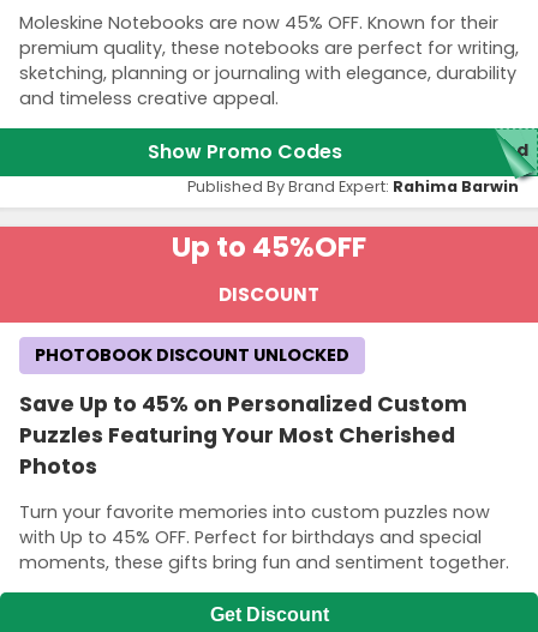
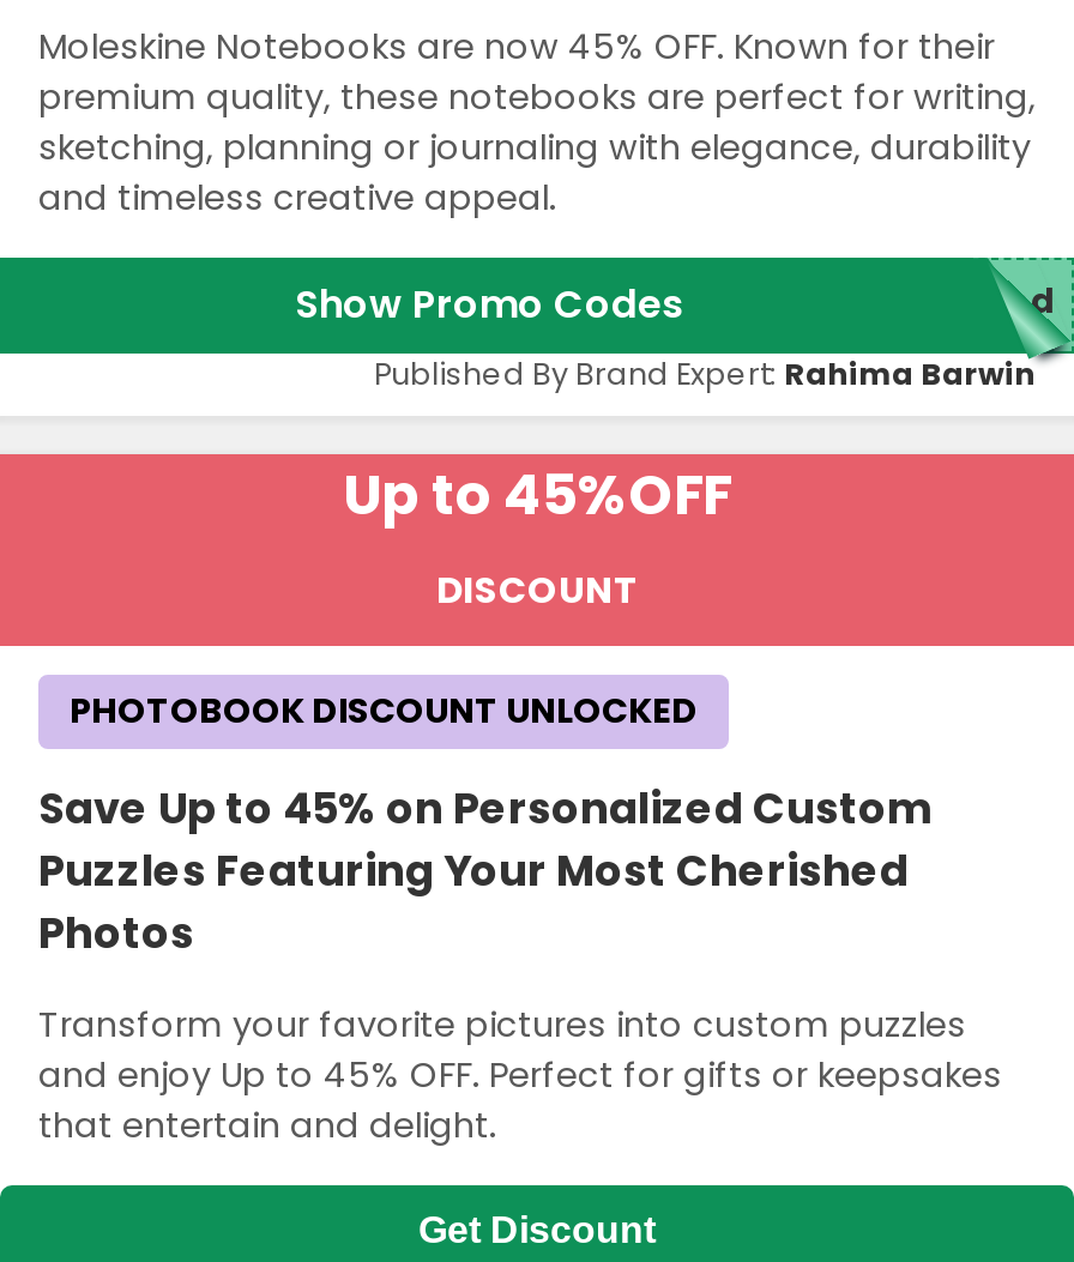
[19,500,509,574] Turn your favorite memories into custom puzzles now | with Up to 45% OFF. Perfect for birthdays and special | moments, these gifts bring fun and sentiment together. -> [38,1000,1002,1148] Transform your favorite pictures into custom puzzles | and enjoy Up to 45% OFF. Perfect for gifts or keepsakes | that entertain and delight.

